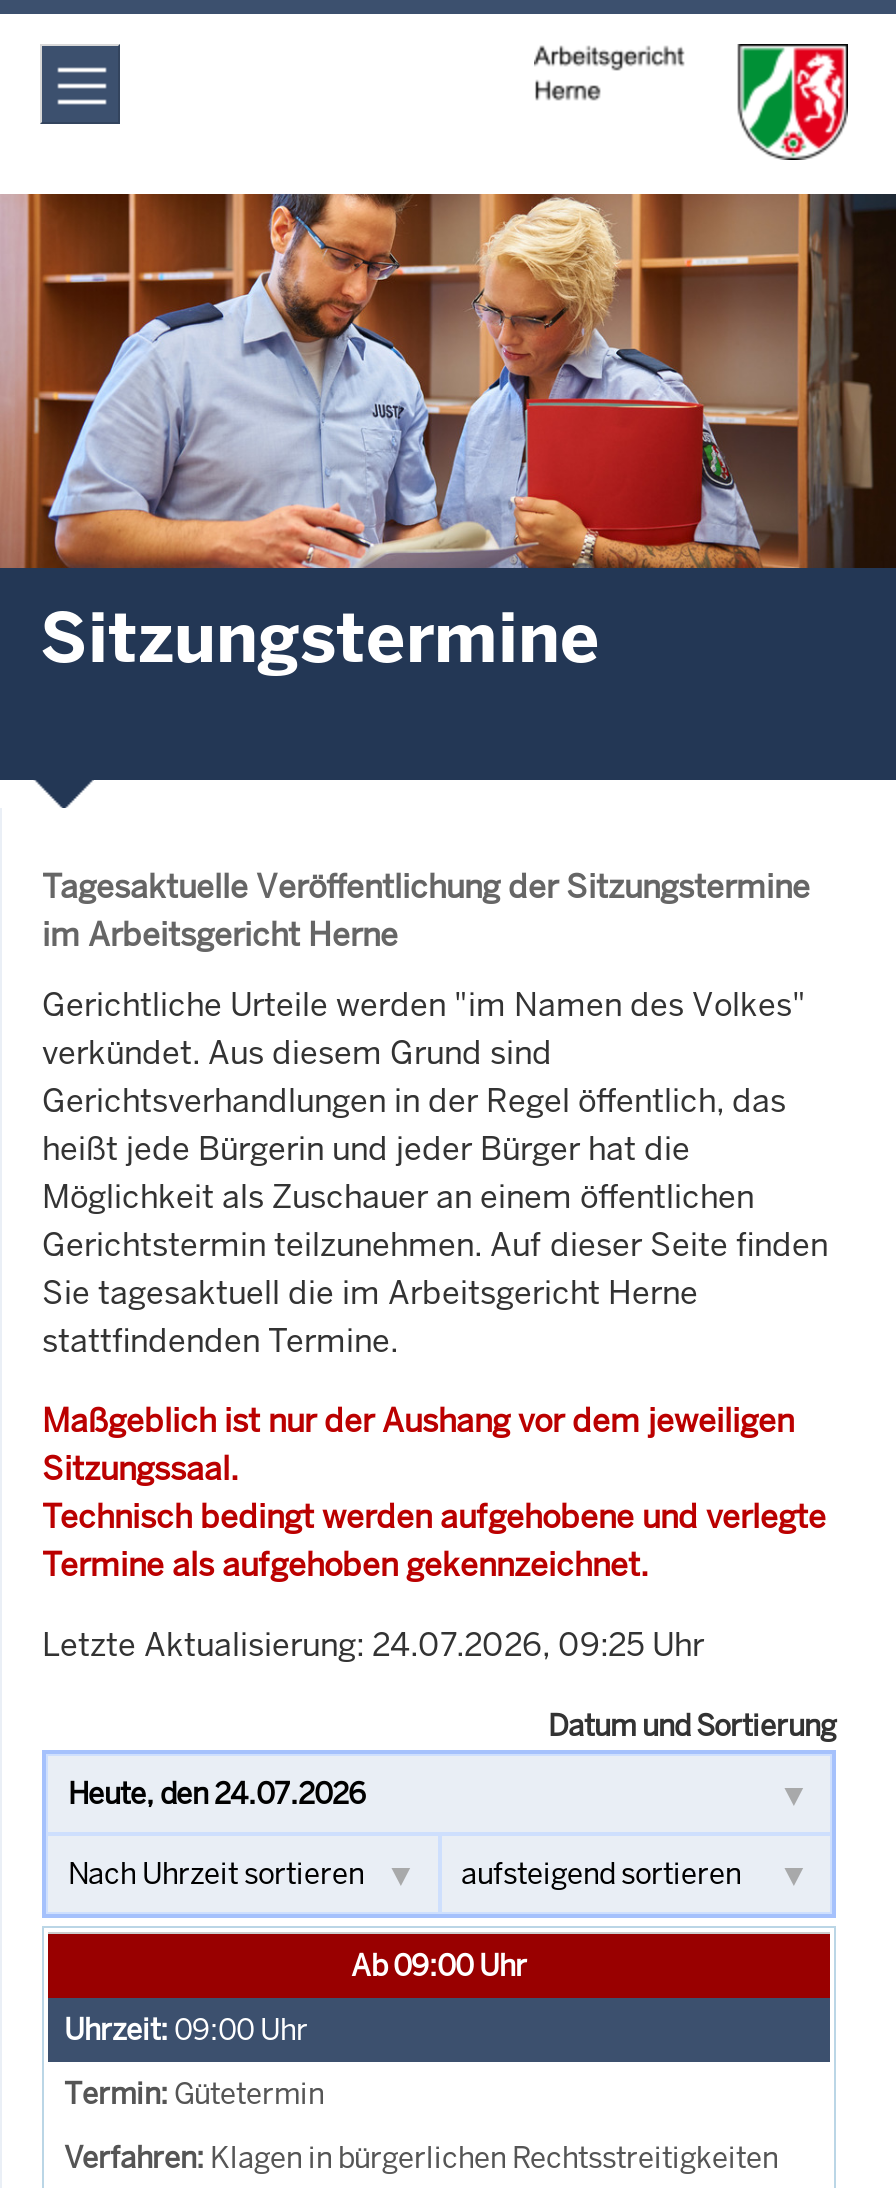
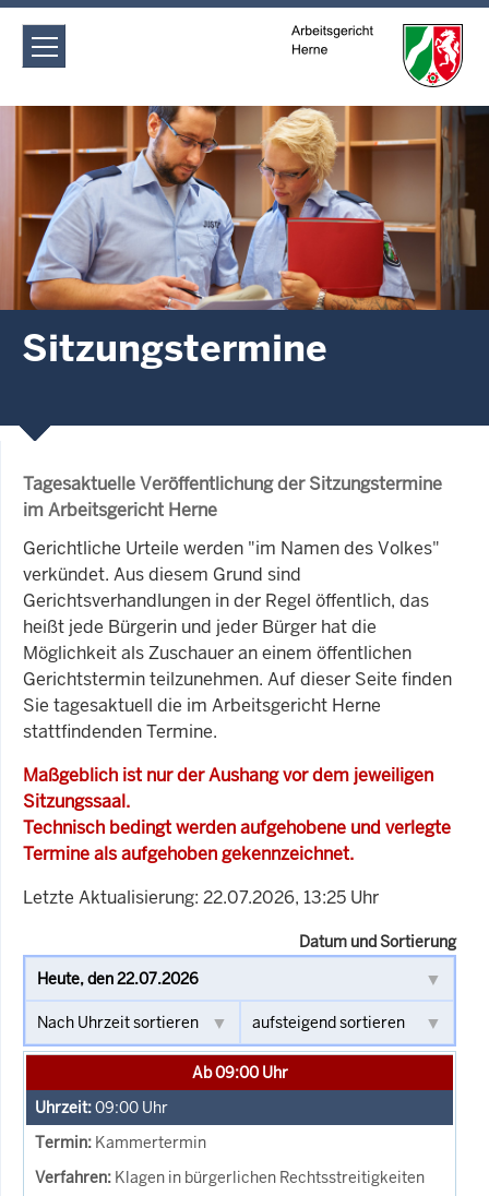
[42,1624,704,1666] Letzte Aktualisierung: 24.07.2026, 09:25 Uhr -> [23,886,379,909] Letzte Aktualisierung: 22.07.2026, 13:25 Uhr
[174,2076,324,2112] Gütetermin -> [95,1132,206,1152] Kammertermin

